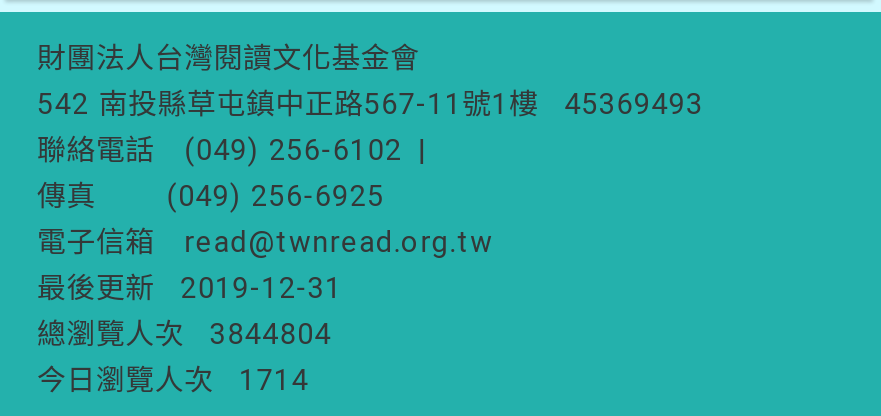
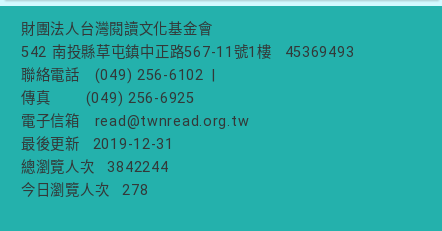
[37,318,332,352] 總瀏覽人次 3844804 -> [21,159,168,176] 總瀏覽人次 3842244
[37,364,309,398] 今日瀏覽人次 1714 -> [21,182,148,199] 今日瀏覽人次 278

